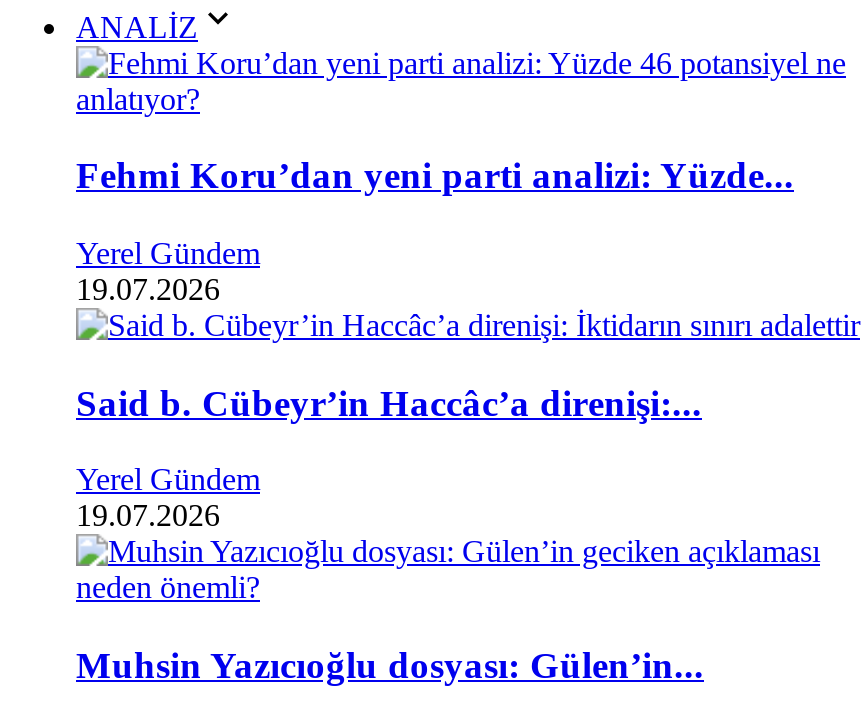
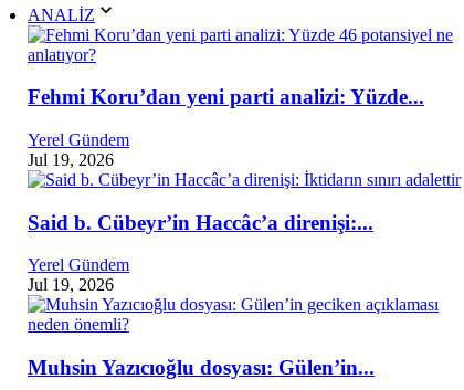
[76,272,220,306] 19.07.2026 -> [28,150,114,169] Jul 19, 2026
[76,499,220,533] 19.07.2026 -> [28,276,114,294] Jul 19, 2026

